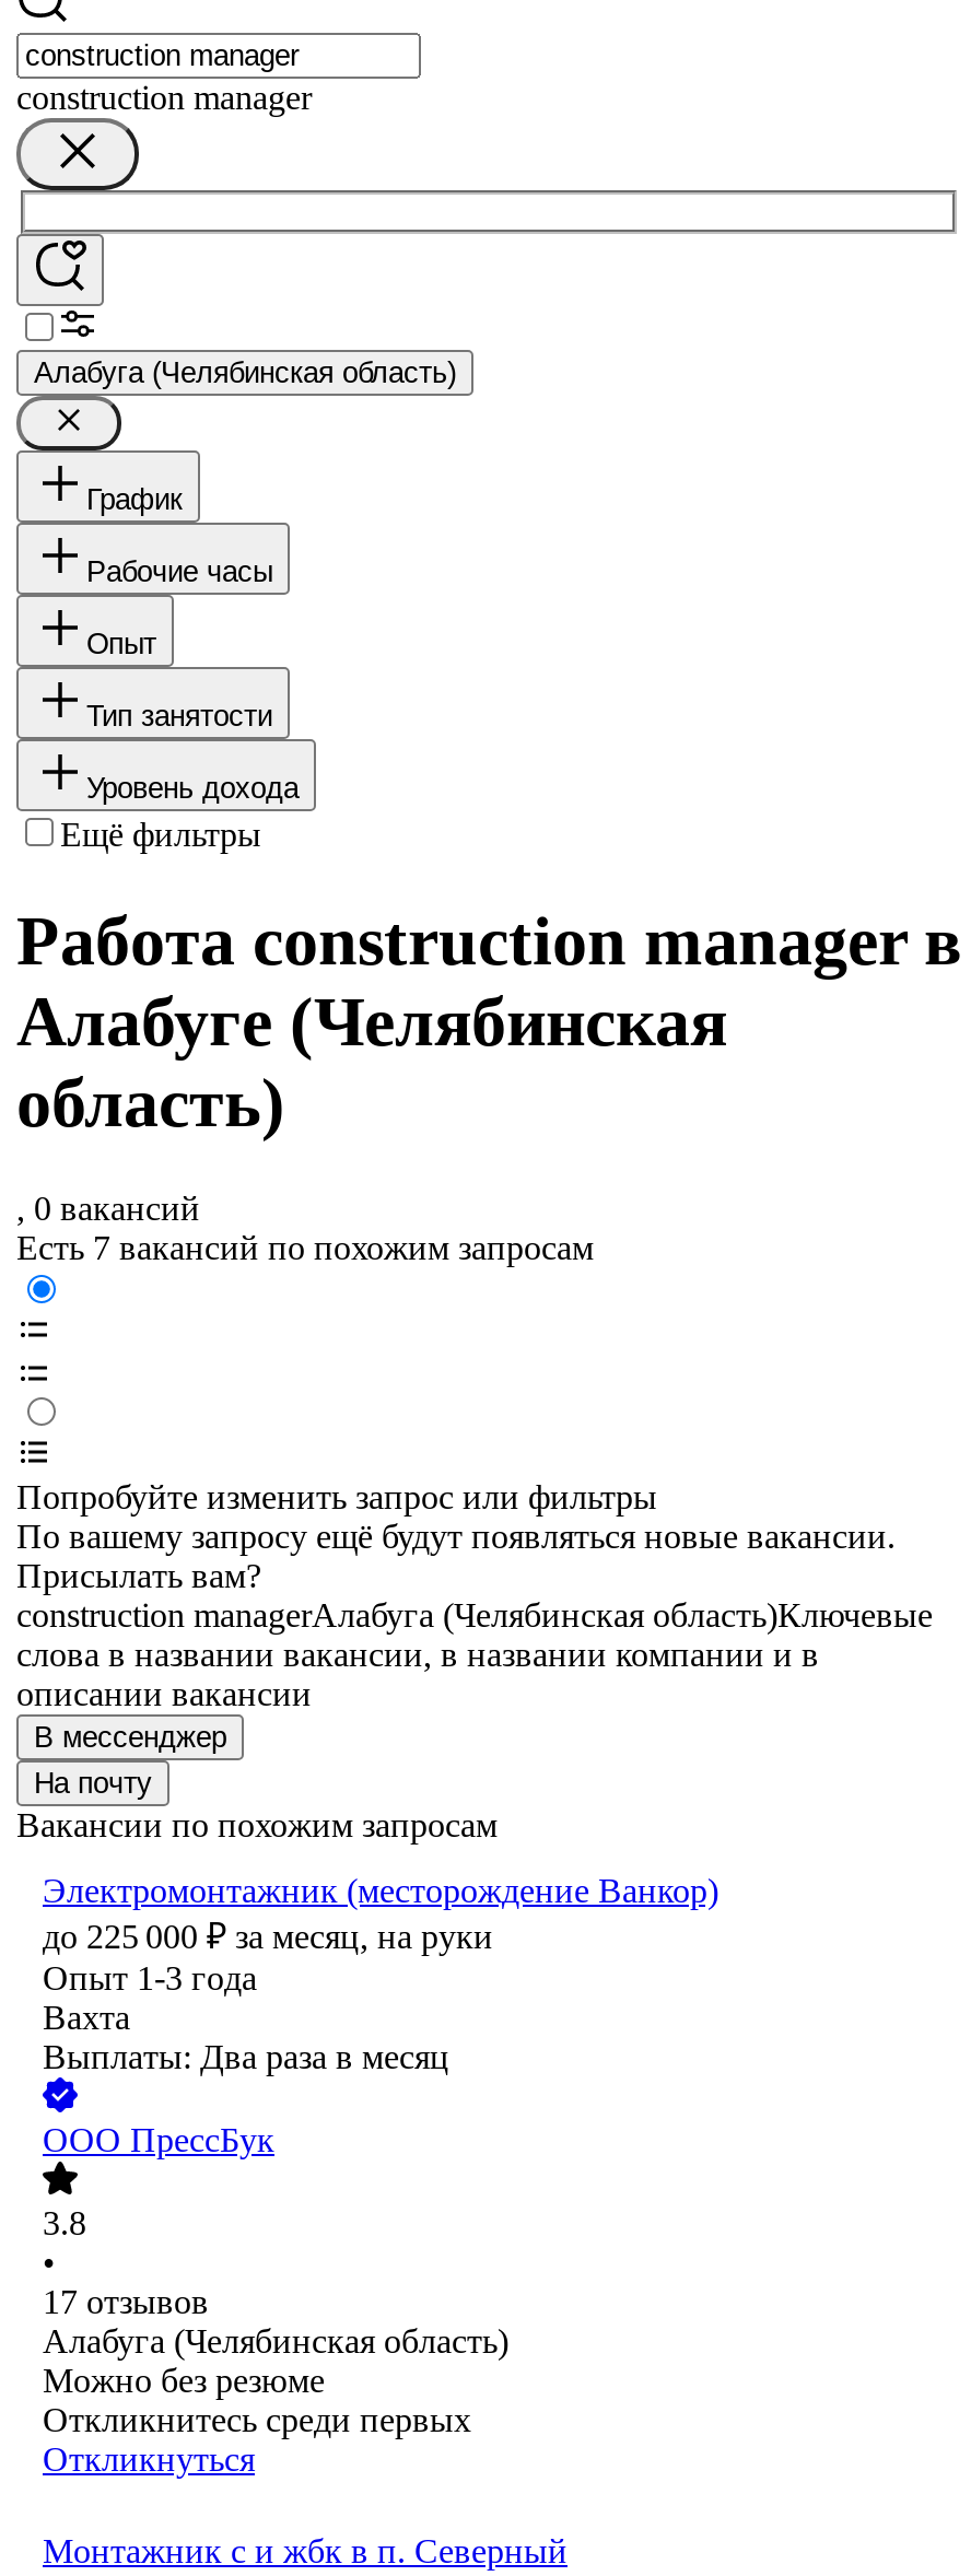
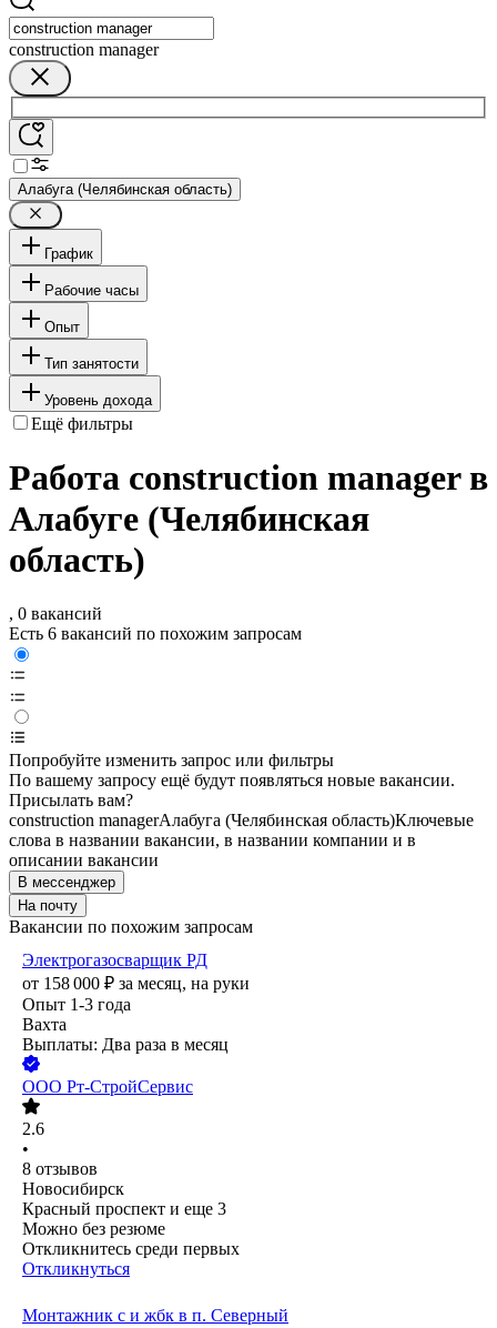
[16,1230,594,1267] Есть 7 вакансий по похожим запросам -> [9,625,302,643] Есть 6 вакансий по похожим запросам
[43,1873,718,1956] Электромонтажник (месторождение Ванкор) | до 225 000 ₽ за месяц, на руки -> [22,951,250,993] Электрогазосварщик РД | от 158 000 ₽ за месяц, на руки
[43,2122,274,2159] ООО ПрессБук -> [22,1078,193,1096] ООО Рт-СтройСервис
[43,2205,86,2243] 3.8 -> [22,1120,44,1139] 2.6
[43,2284,508,2361] 17 отзывов | Алабуга (Челябинская область) -> [22,1160,226,1219] 8 отзывов | Новосибирск | Красный проспект и еще 3

